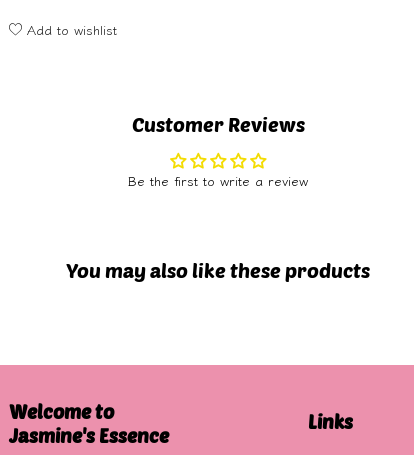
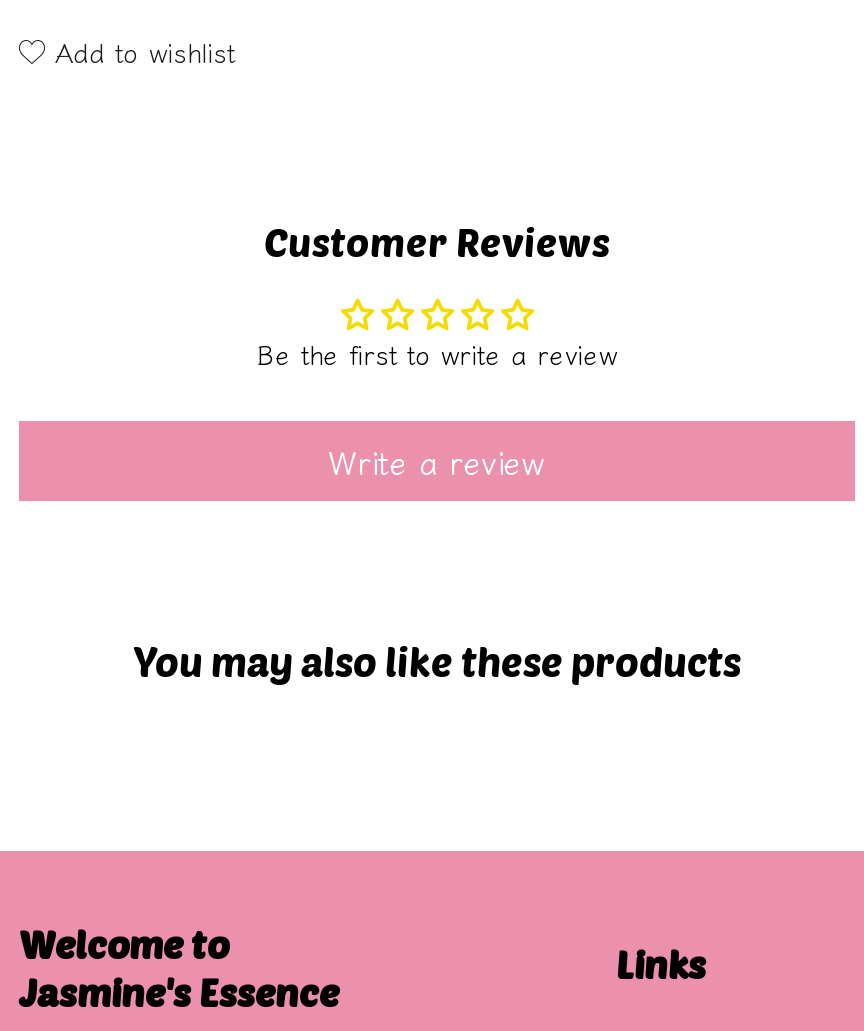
none -> [329,436,545,484] Write a review

